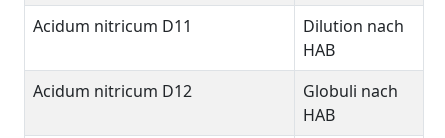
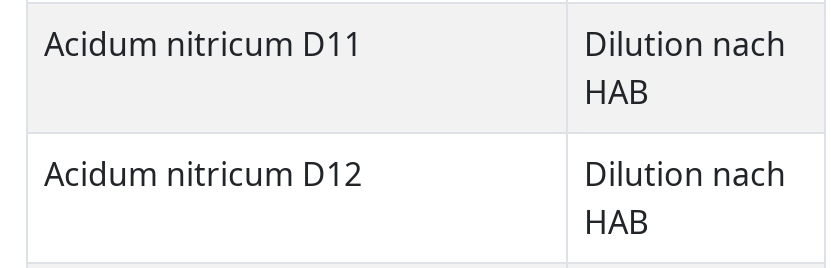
[303,80,398,102] Globuli nach -> [584,152,786,196] Dilution nach

